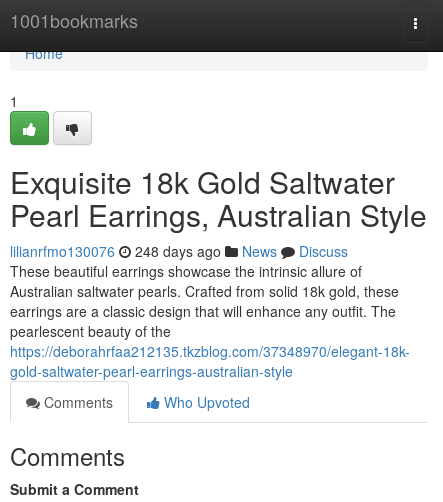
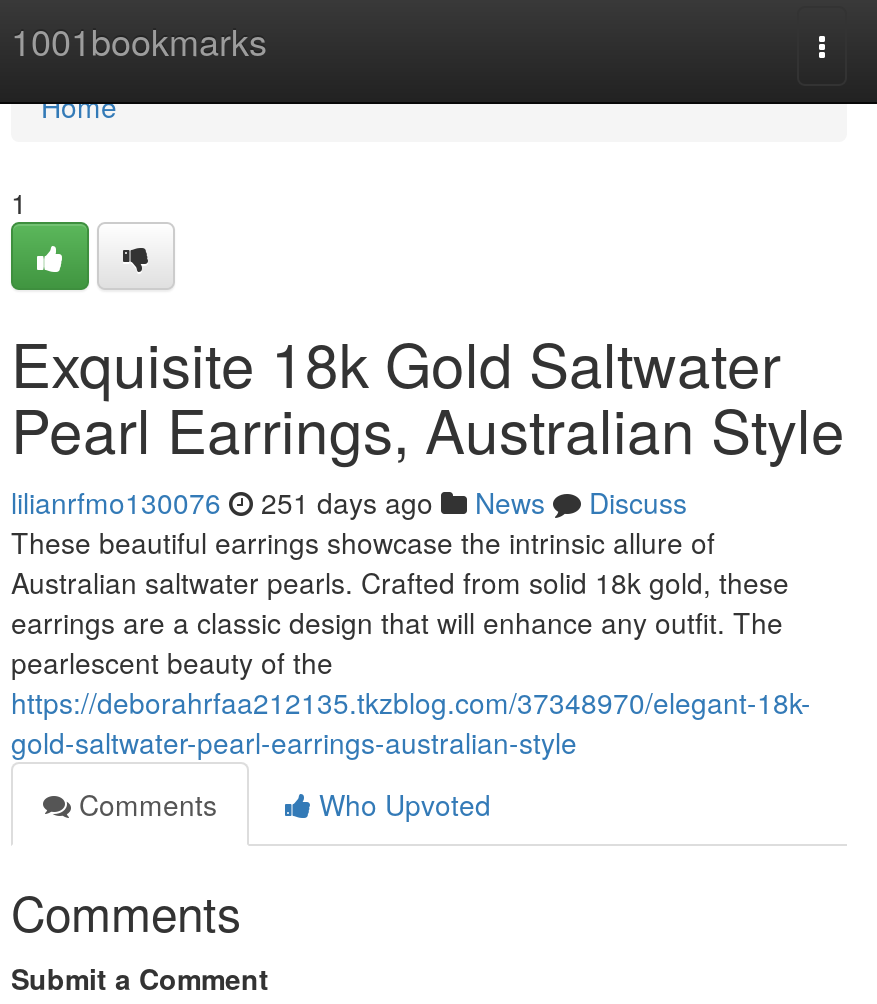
[10,241,348,261] lilianrfmo130076 248 days ago News Discuss -> [11,482,687,522] lilianrfmo130076 251 days ago News Discuss

